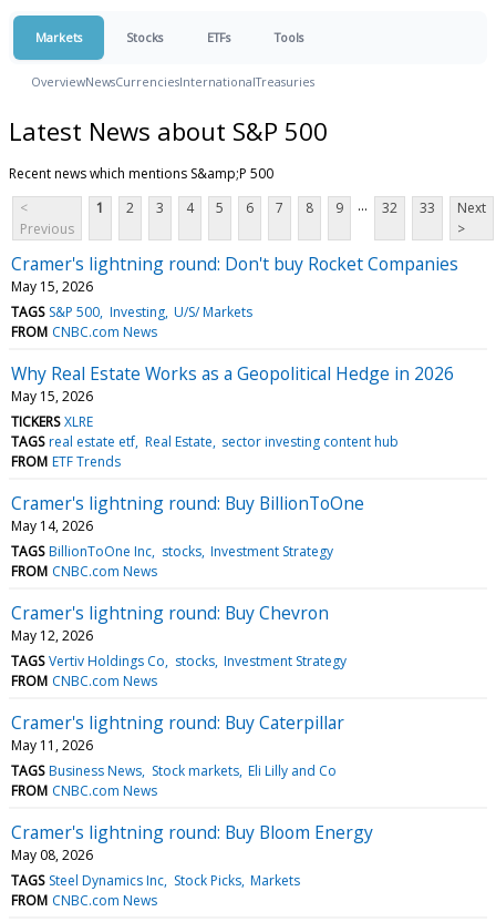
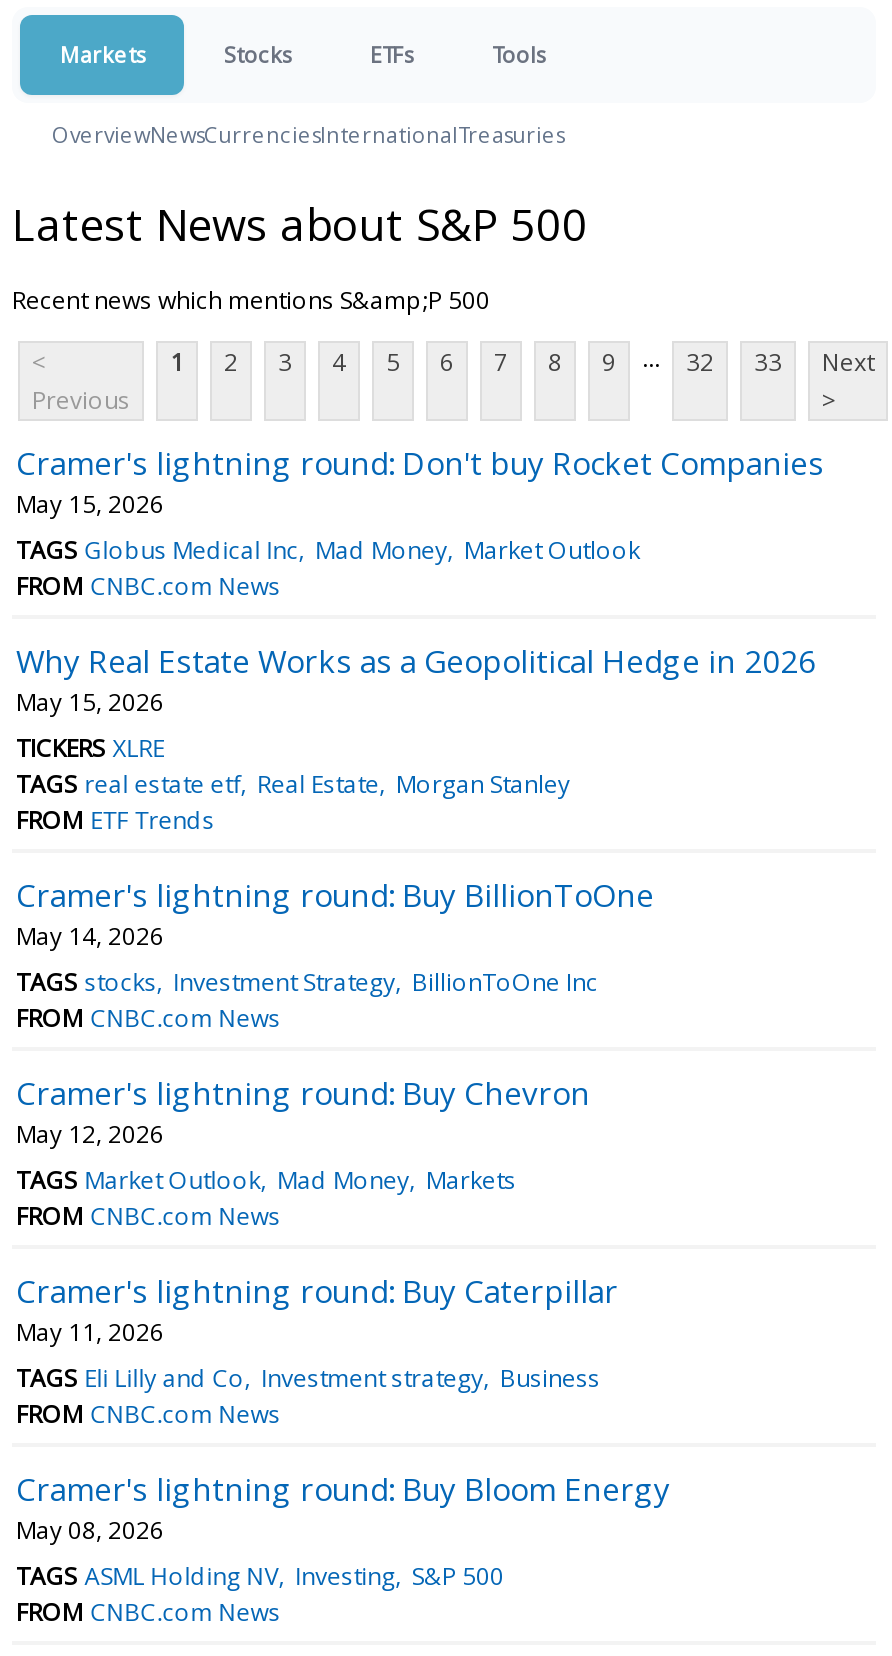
[11,302,252,321] TAGS S&P 500 Investing U/S/ Markets -> [16,533,640,567] TAGS Globus Medical Inc Mad Money Market Outlook
[11,432,398,451] TAGS real estate etf Real Estate sector investing content hub -> [16,767,570,801] TAGS real estate etf Real Estate Morgan Stanley
[11,542,333,561] TAGS BillionToOne Inc stocks Investment Strategy -> [16,965,598,999] TAGS stocks Investment Strategy BillionToOne Inc
[11,651,346,670] TAGS Vertiv Holdings Co stocks Investment Strategy -> [16,1163,516,1197] TAGS Market Outlook Mad Money Markets
[11,761,336,780] TAGS Business News Stock markets Eli Lilly and Co -> [16,1361,600,1395] TAGS Eli Lilly and Co Investment strategy Business
[11,871,300,890] TAGS Steel Dynamics Inc Stock Picks Markets -> [16,1559,504,1593] TAGS ASML Holding NV Investing S&P 500

